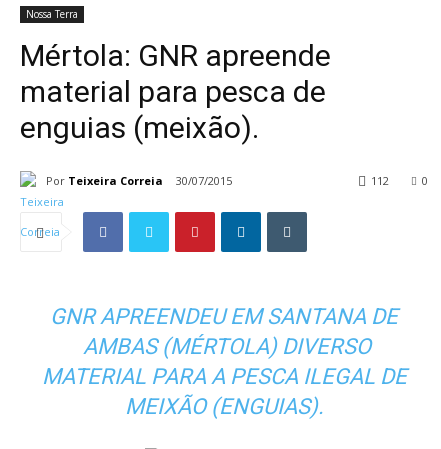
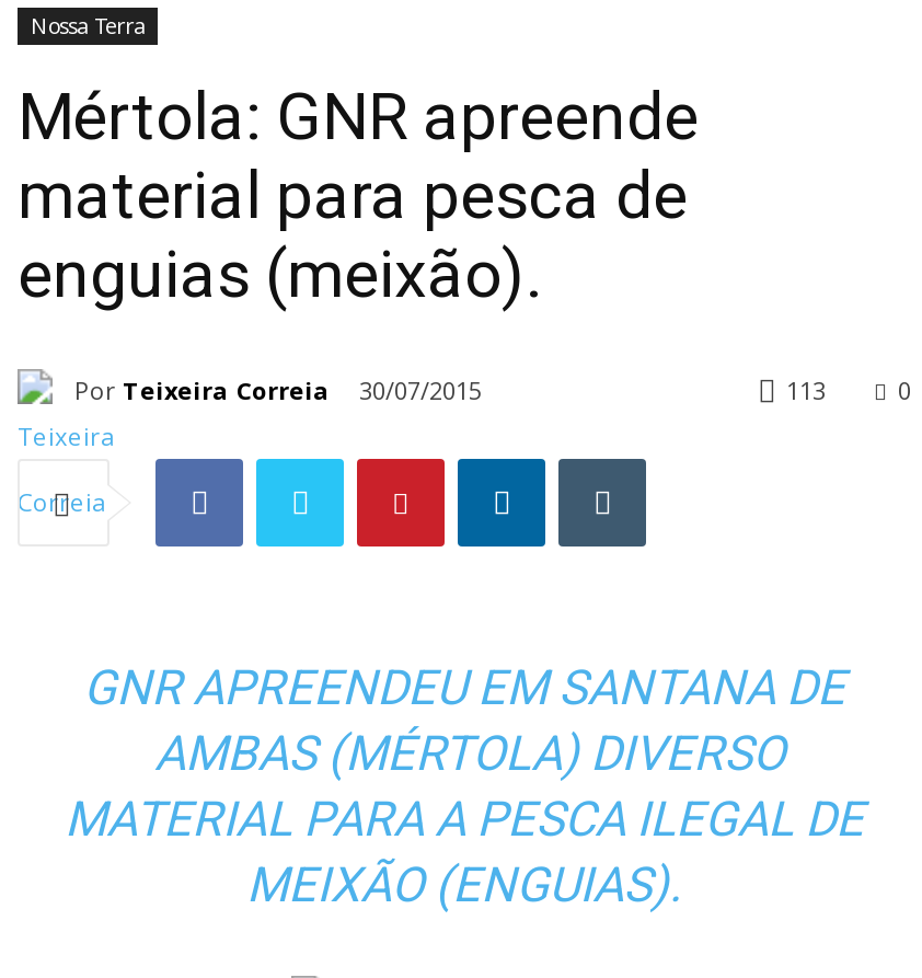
[371,173,389,188] 112 -> [786,374,826,407] 113

